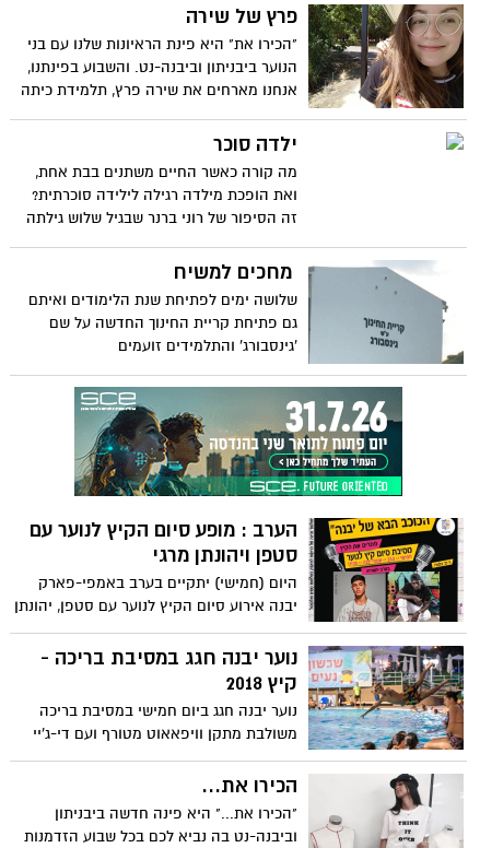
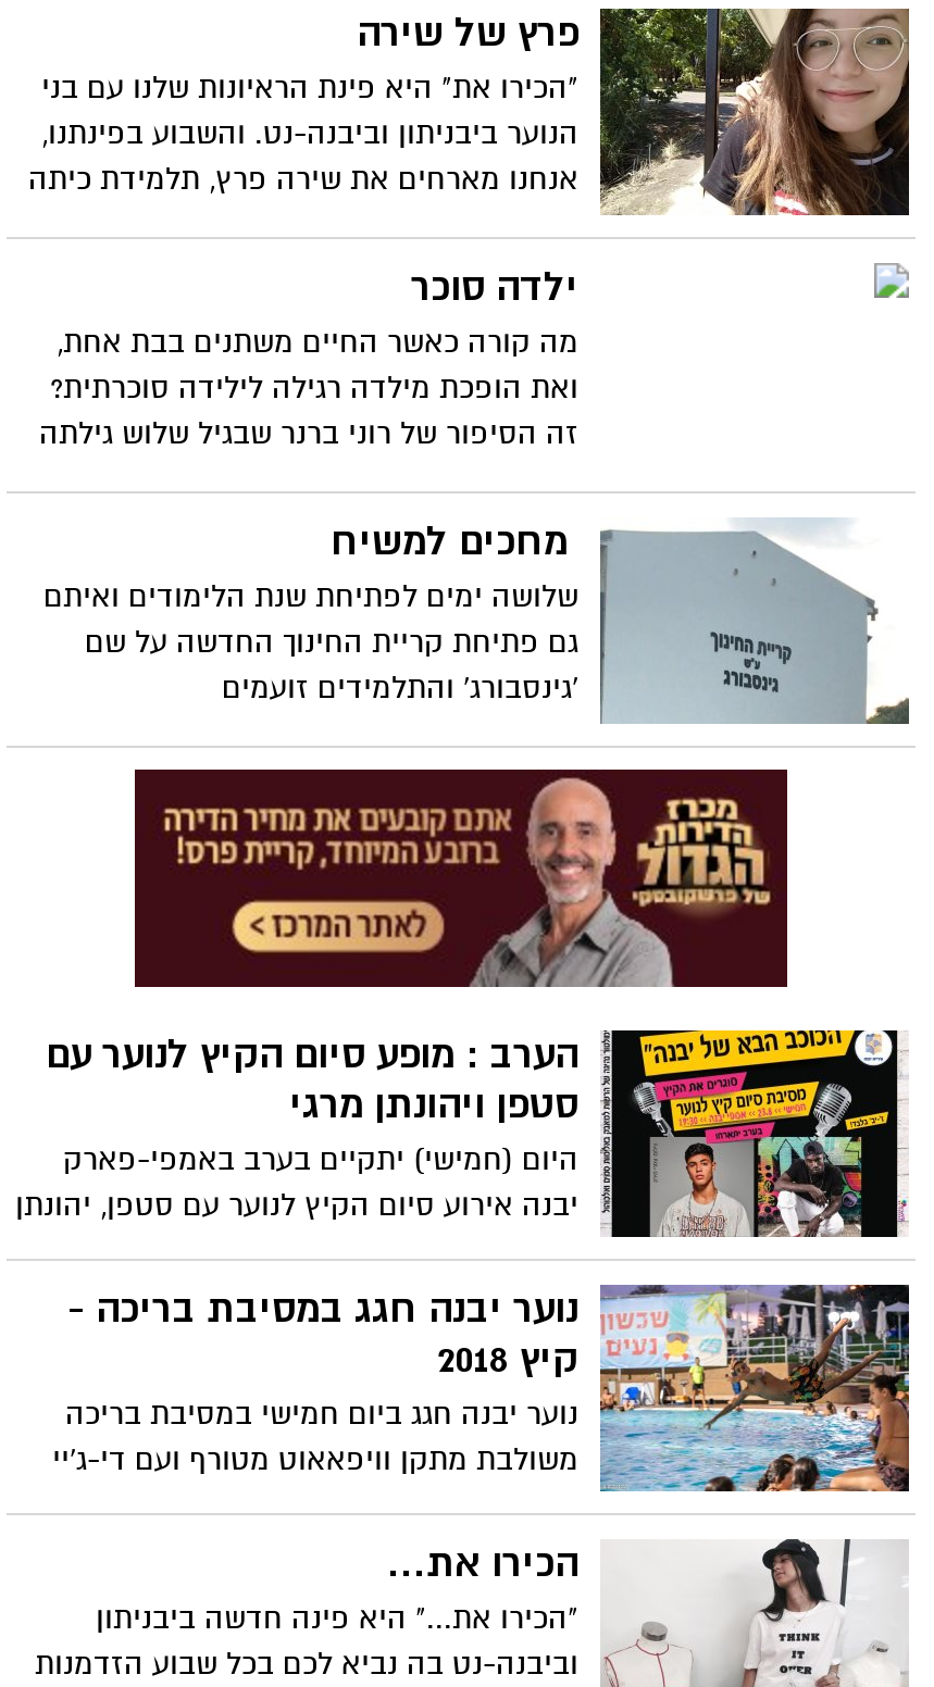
[73,386,403,497] [image] -> [133,767,789,989] [image]

